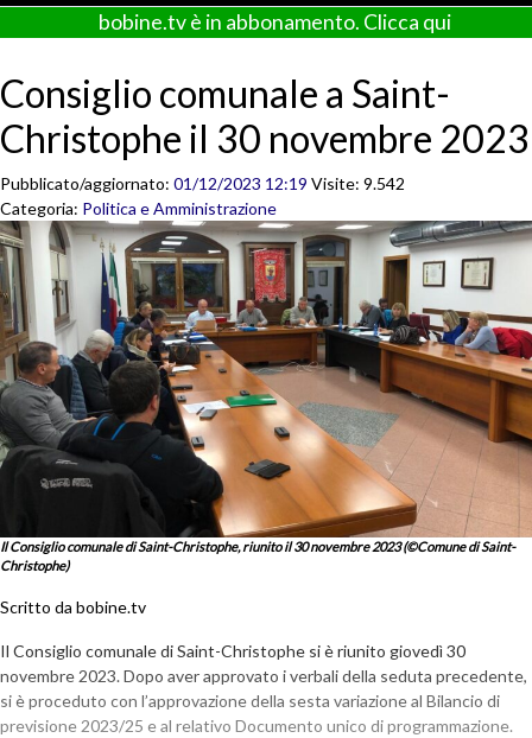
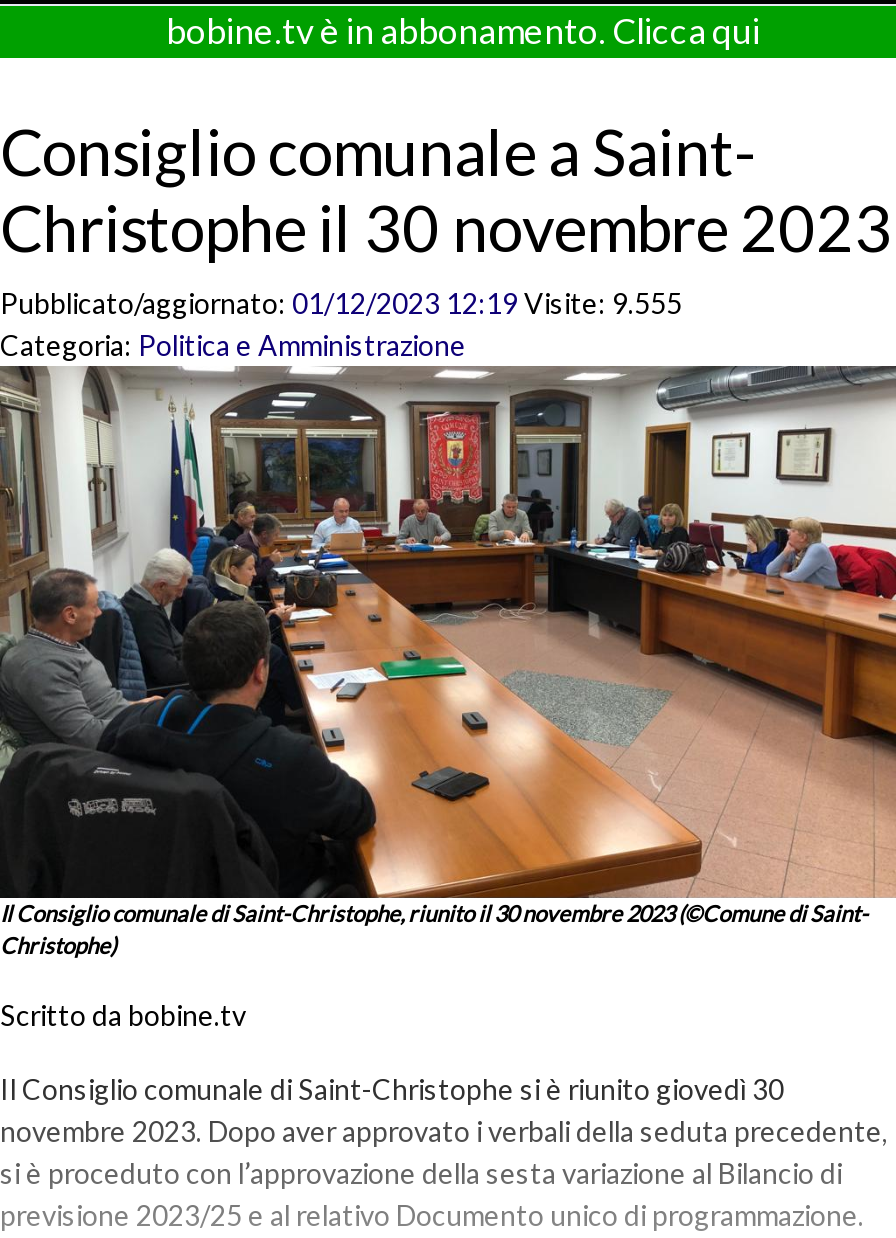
[0,173,405,193] Pubblicato/aggiornato: 01/12/2023 12:19 Visite: 9.542 -> [0,286,682,320] Pubblicato/aggiornato: 01/12/2023 12:19 Visite: 9.555

